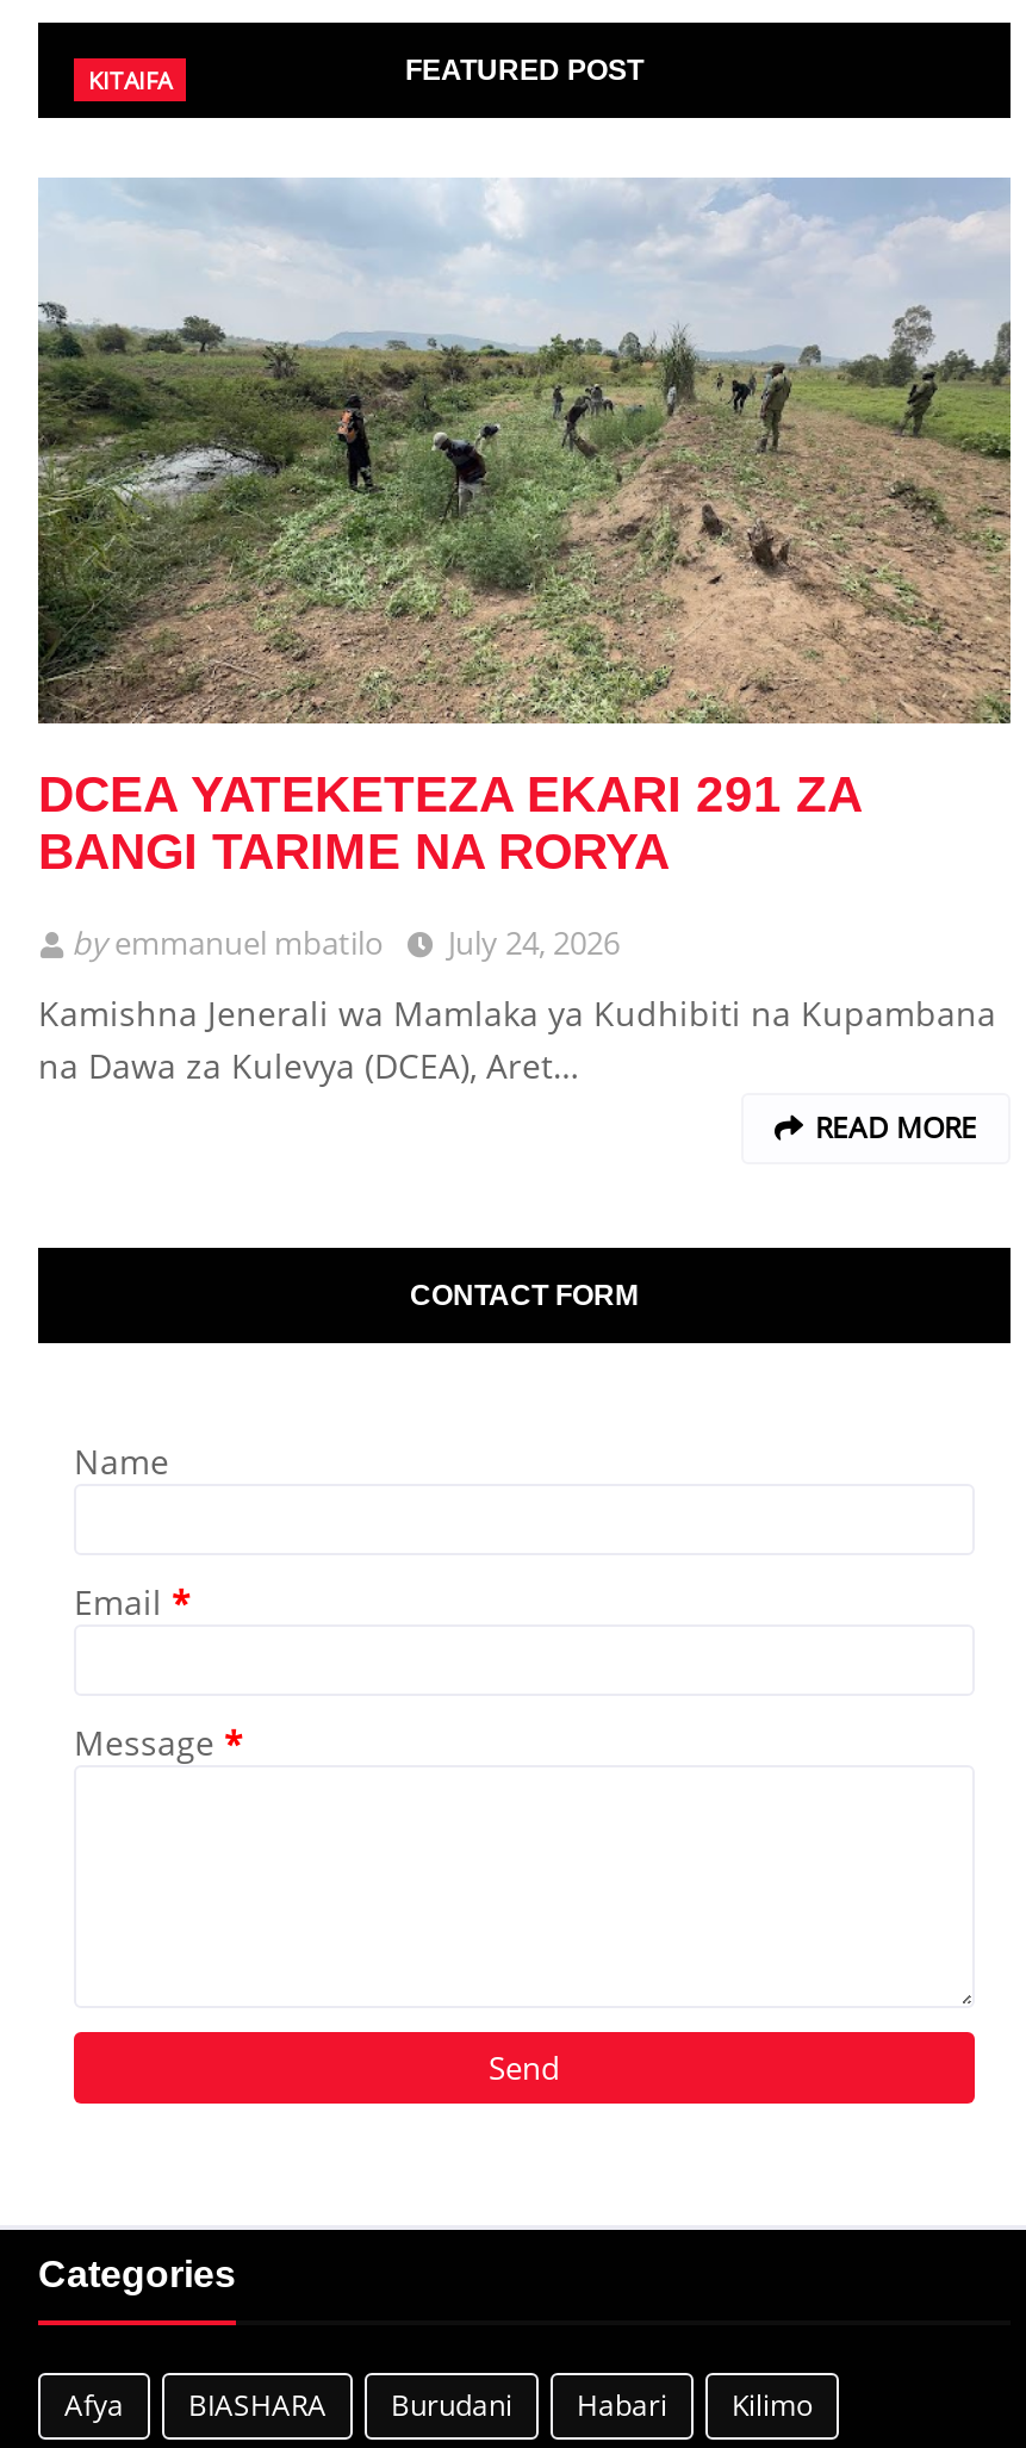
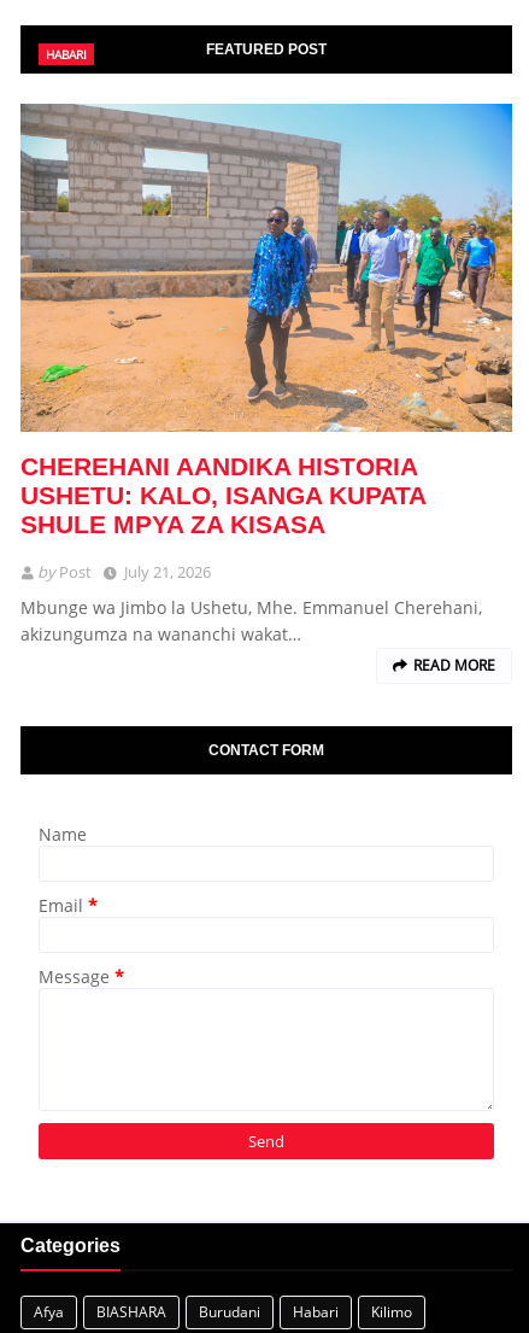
[88,63,172,96] KITAIFA -> [46,46,87,62] HABARI
[36,180,1013,878] [image] | DCEA YATEKETEZA EKARI 291 ZA | BANGI TARIME NA RORYA -> [19,104,513,539] [image] | CHEREHANI AANDIKA HISTORIA | USHETU: KALO, ISANGA KUPATA | SHULE MPYA ZA KISASA
[71,922,620,964] byemmanuel mbatilo | July 24, 2026 -> [37,561,211,582] byPost | July 21, 2026
[38,991,996,1088] Kamishna Jenerali wa Mamlaka ya Kudhibiti na Kupambana | na Dawa za Kulevya (DCEA), Aret… -> [20,596,482,645] Mbunge wa Jimbo la Ushetu, Mhe. Emmanuel Cherehani, | akizungumza na wananchi wakat…

